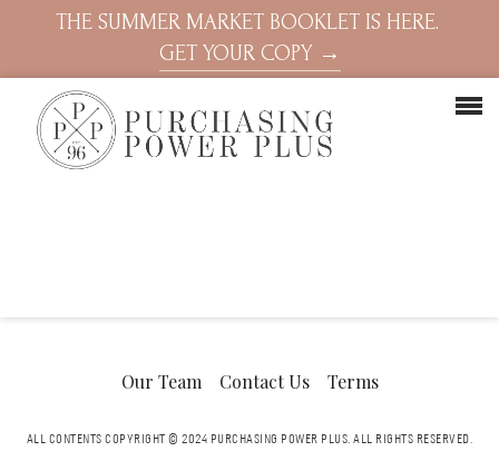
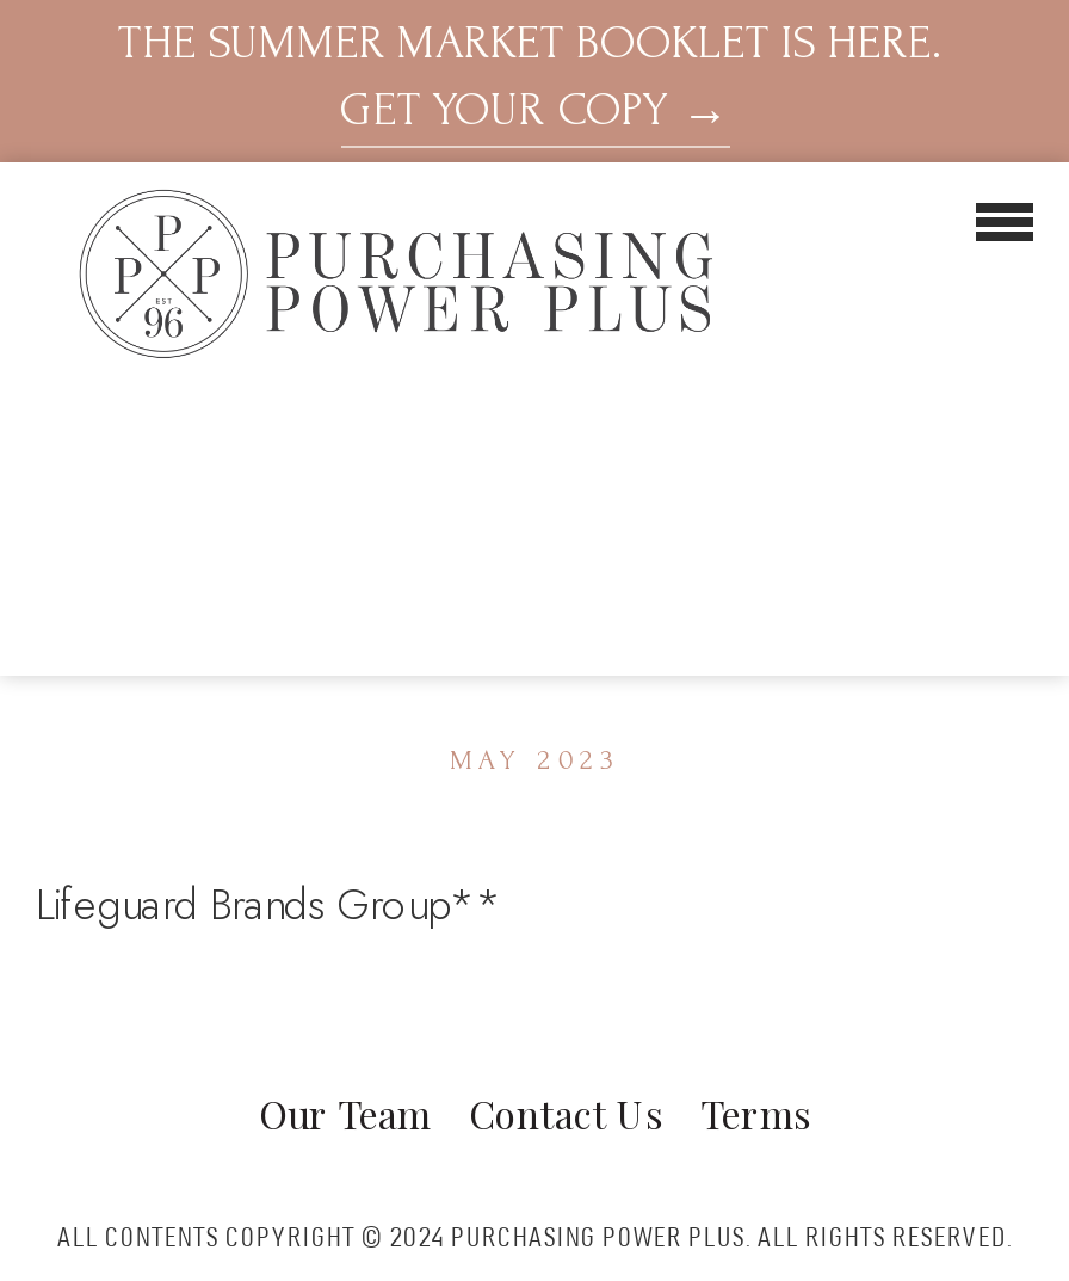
none -> [36,745,619,936] MAY 2023 | Lifeguard Brands Group**

